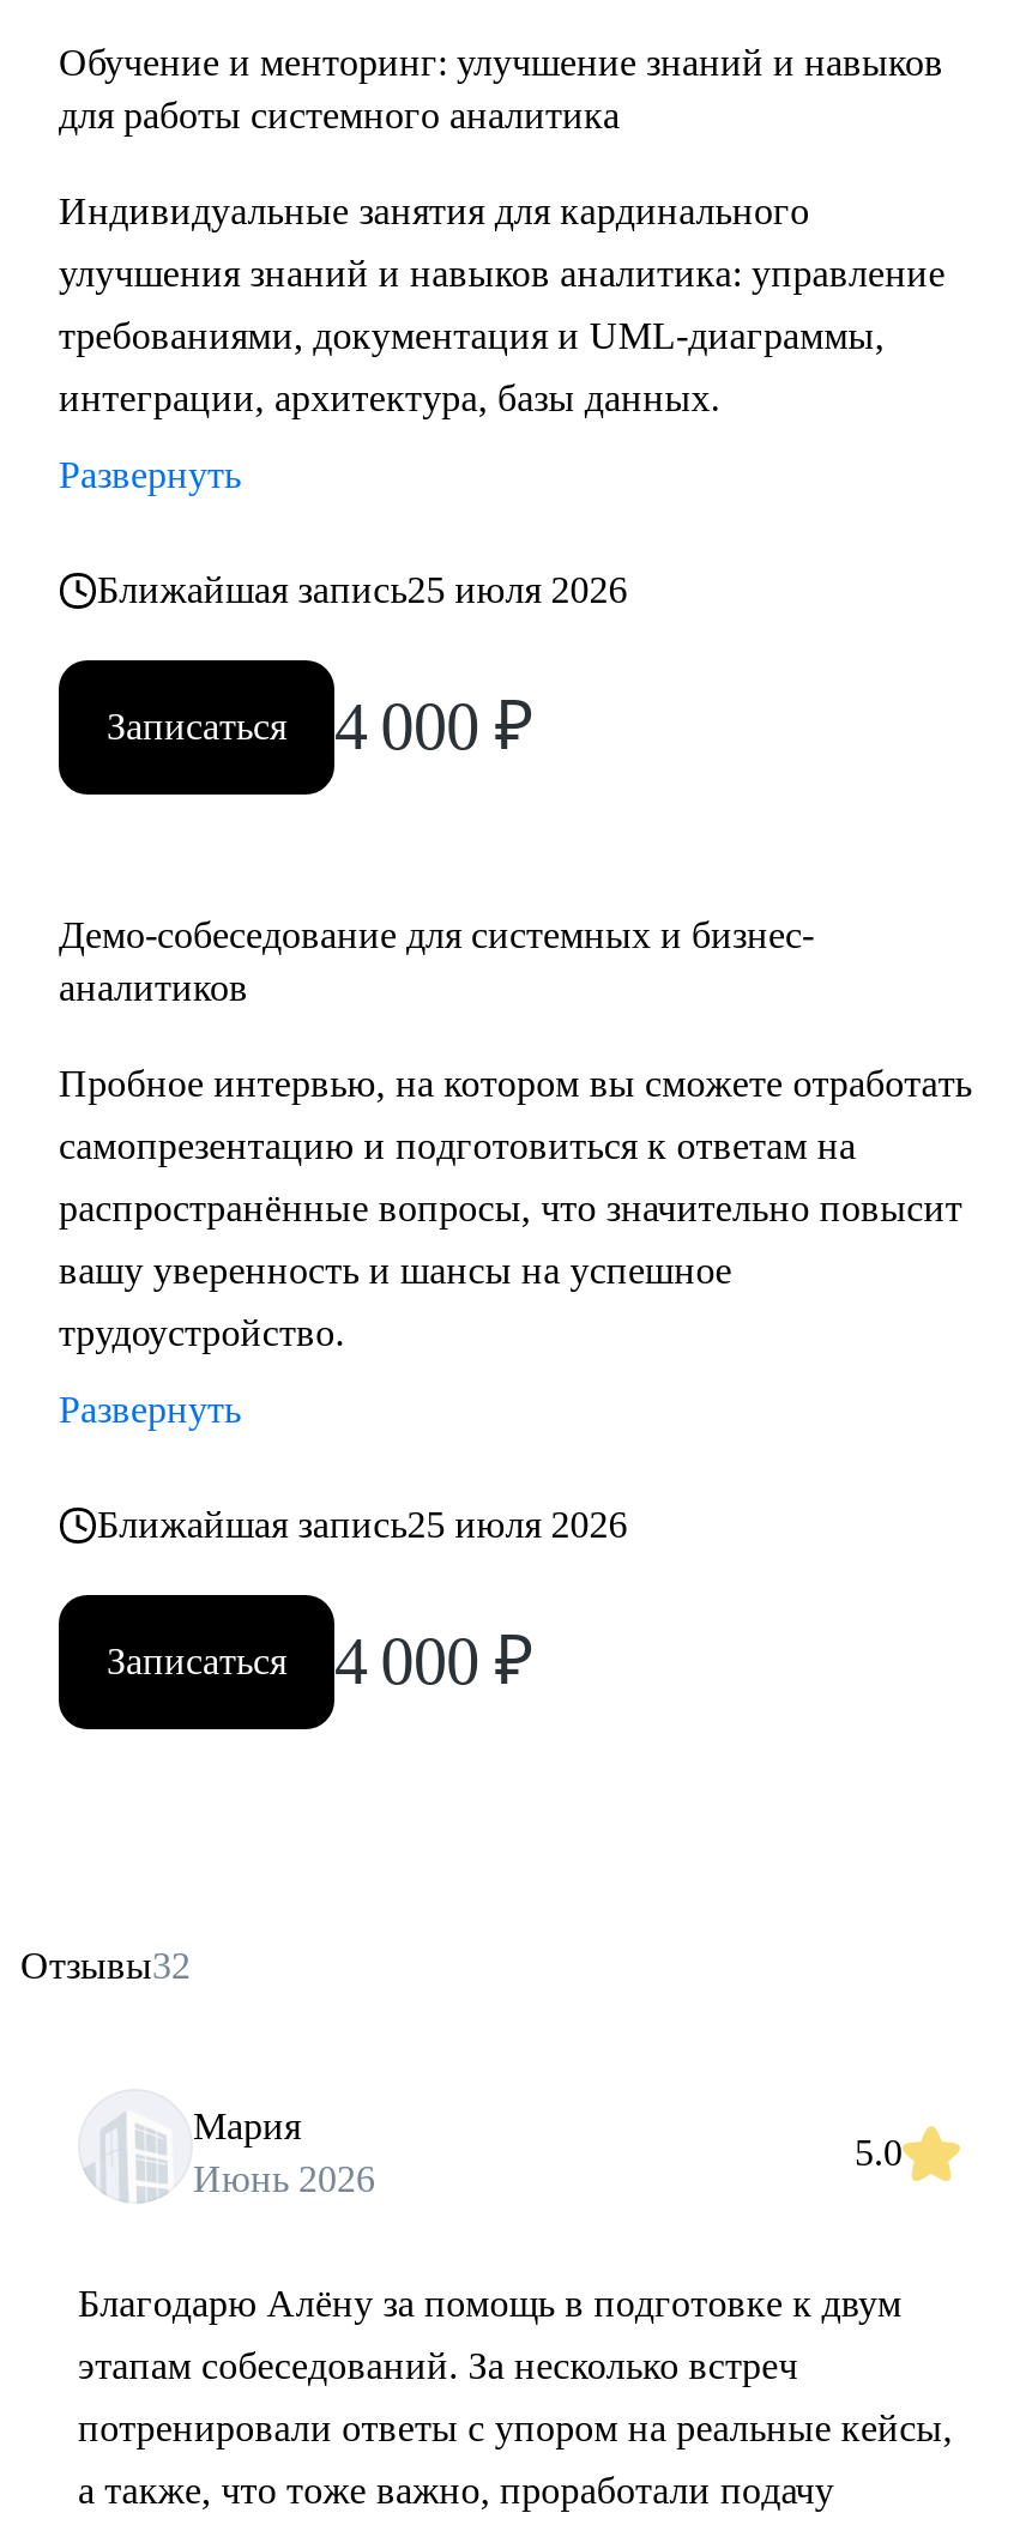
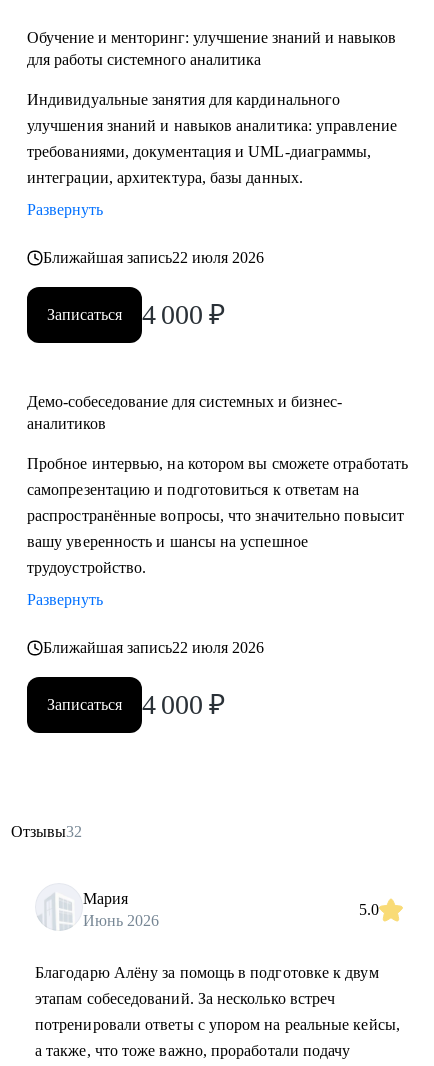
[97,569,628,610] Ближайшая запись25 июля 2026 -> [43,249,264,266] Ближайшая запись22 июля 2026
[97,1504,628,1545] Ближайшая запись25 июля 2026 -> [43,639,264,656] Ближайшая запись22 июля 2026

